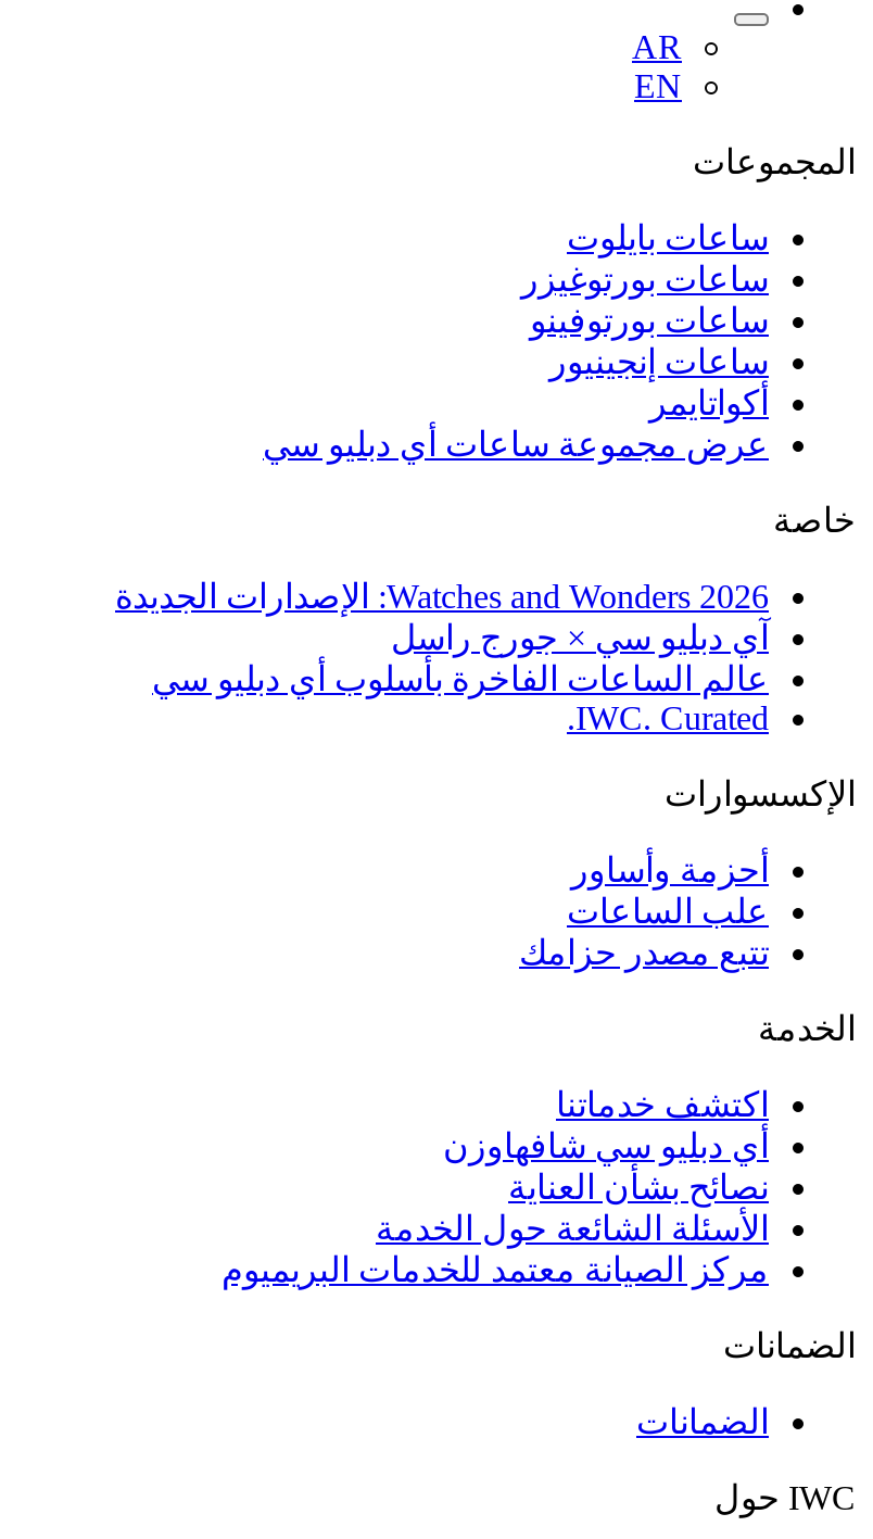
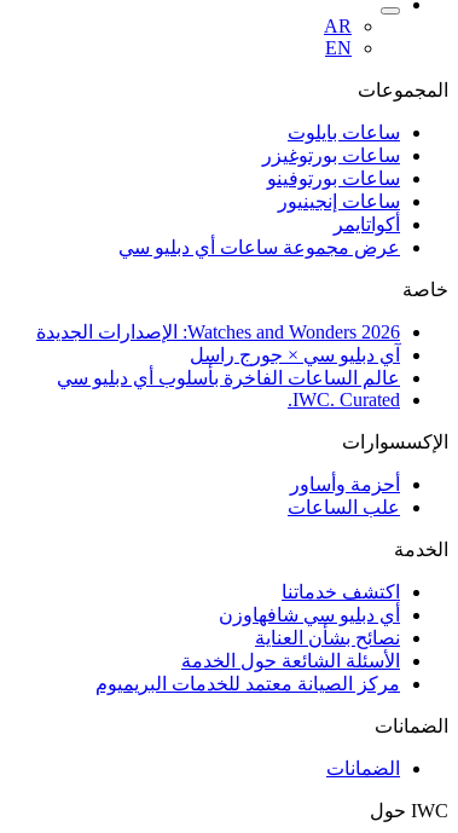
[519,935,769,972] تتبع مصدر حزامك -> none

